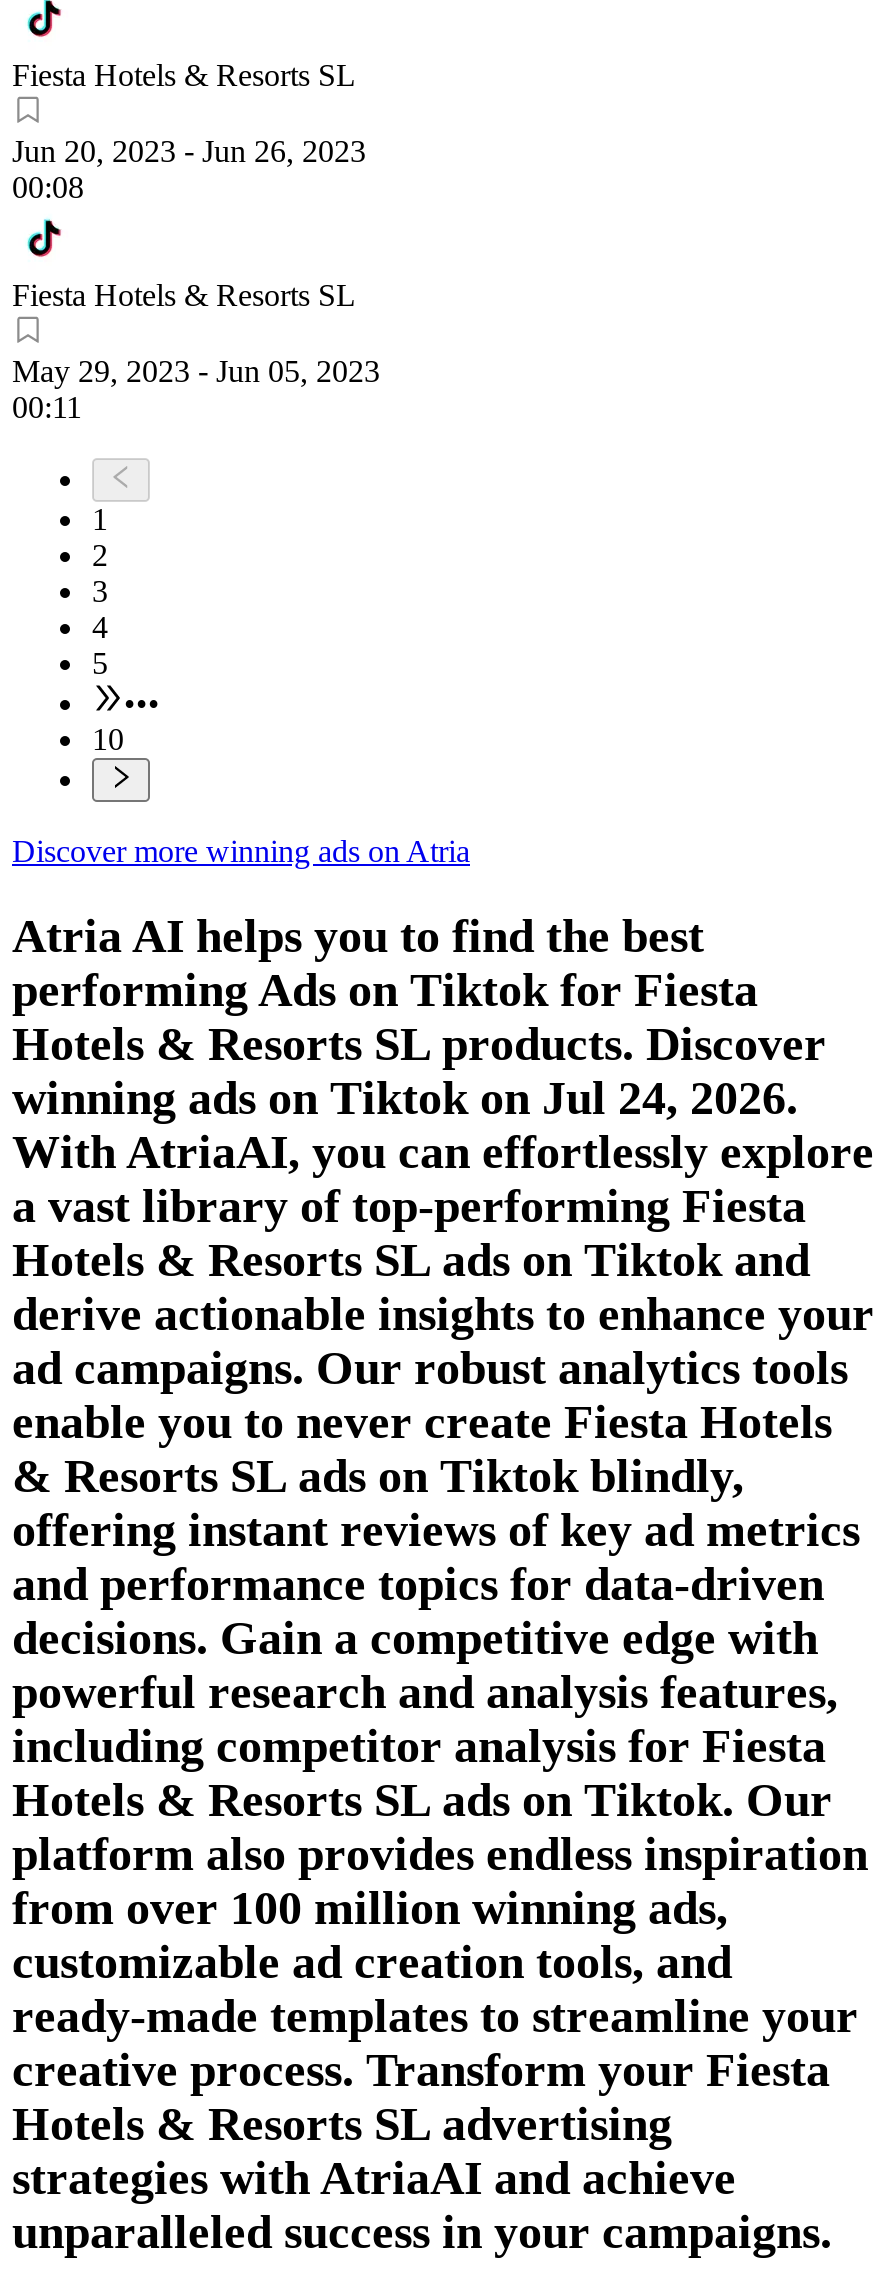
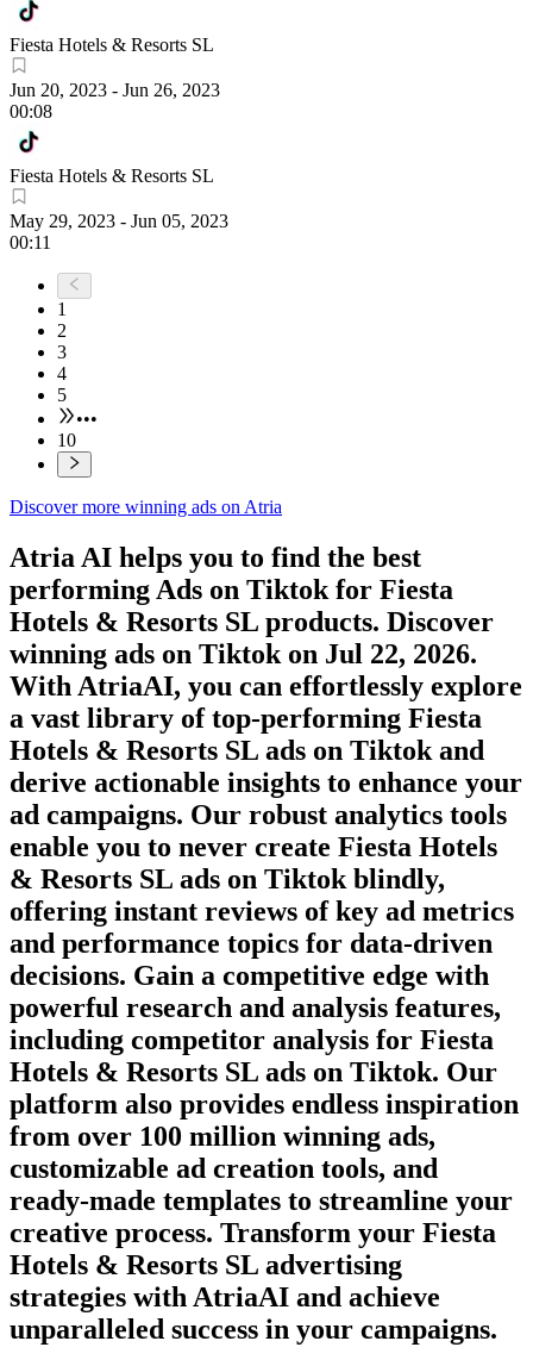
[12,1073,798,1125] winning ads on Tiktok on Jul 24, 2026. -> [10,639,477,670] winning ads on Tiktok on Jul 22, 2026.

